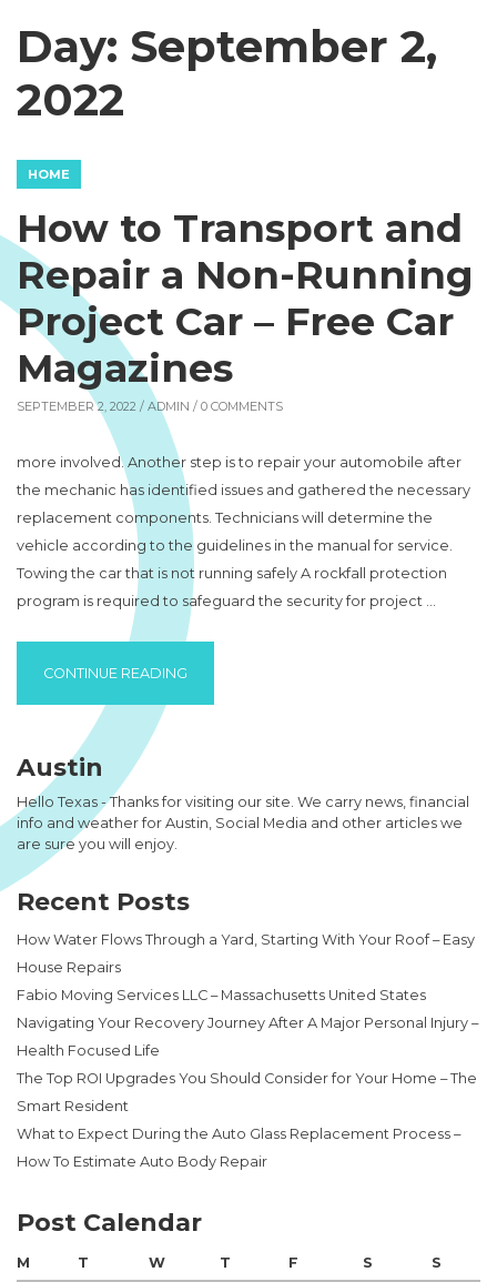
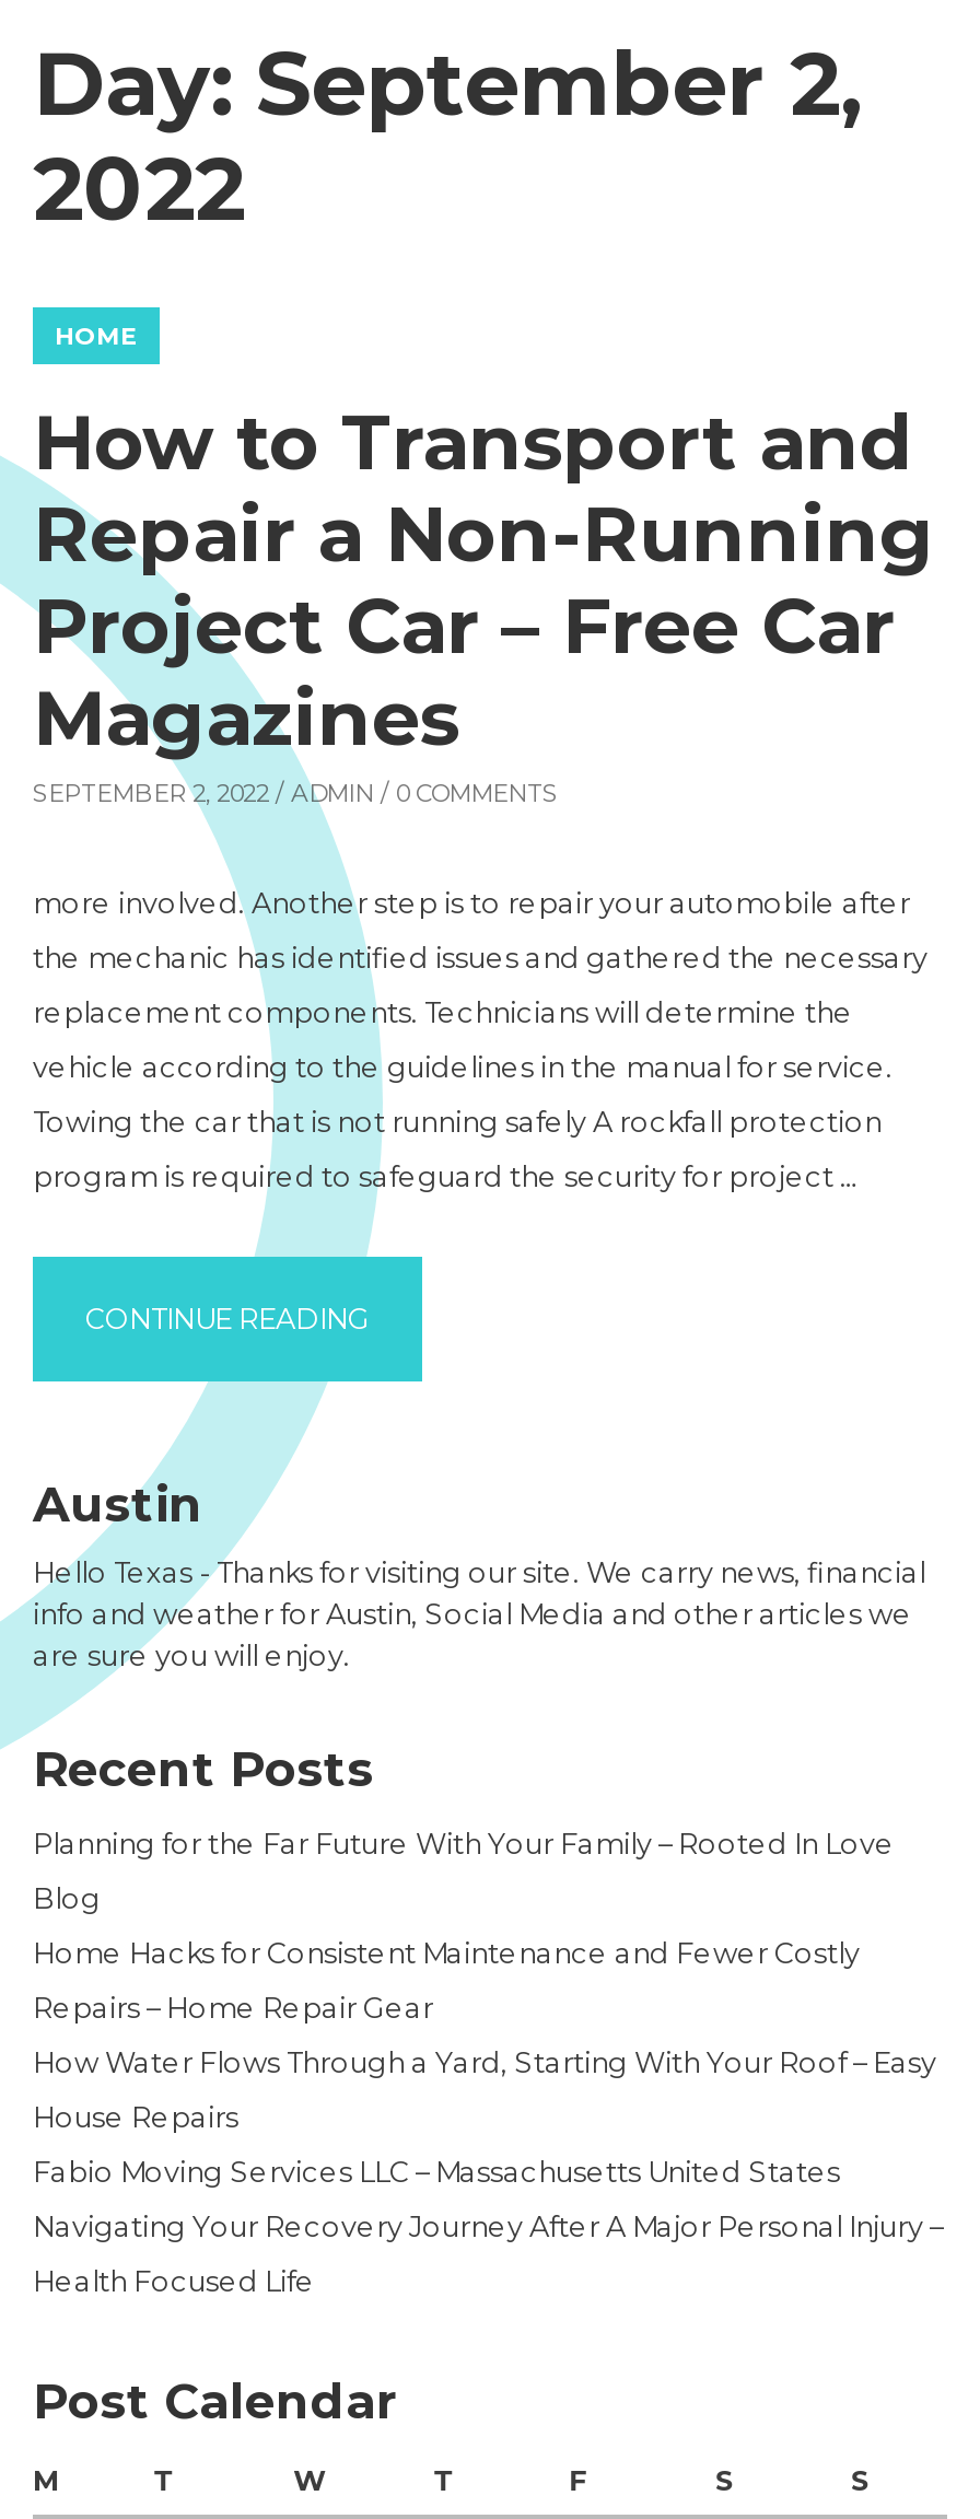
none -> [33,1828,895,2025] Planning for the Far Future With Your Family – Rooted In Love | Blog | Home Hacks for Consistent Maintenance and Fewer Costly | Repairs – Home Repair Gear
moved [17,931,478,1059] -> [33,2046,943,2298]: How Water Flows Through a Yard, Starting With Your Roof – Easy | House Repairs | Fabio Moving Services LLC – Massachusetts United States | Navigating Your Recovery Journey After A Major Personal Injury – | Health Focused Life
[17,1070,477,1170] The Top ROI Upgrades You Should Consider for Your Home – The | Smart Resident | What to Expect During the Auto Glass Replacement Process – | How To Estimate Auto Body Repair -> none

